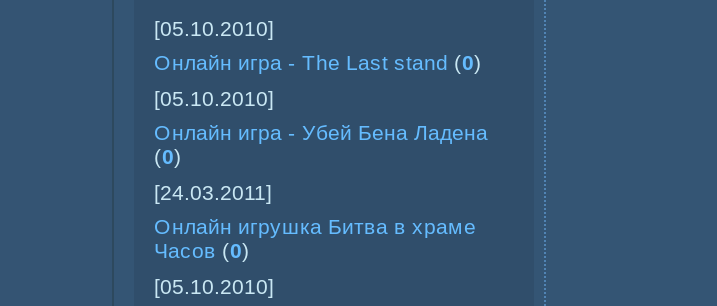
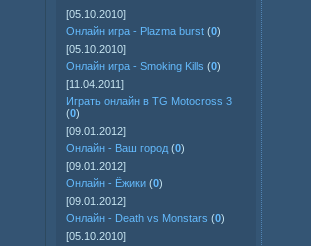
[154,50,482,74] Онлайн игра - The Last stand (0) -> [66,25,221,37] Онлайн игра - Plazma burst (0)
[154,120,488,144] Онлайн игра - Убей Бена Ладена -> [66,60,232,107] Онлайн игра - Smoking Kills (0) | [11.04.2011] | Играть онлайн в TG Motocross 3
[154,180,476,262] [24.03.2011] | Онлайн игрушка Битва в храме | Часов (0) -> [66,125,225,224] [09.01.2012] | Онлайн - Ваш город (0) | [09.01.2012] | Онлайн - Ёжики (0) | [09.01.2012] | Онлайн - Death vs Monstars (0)

